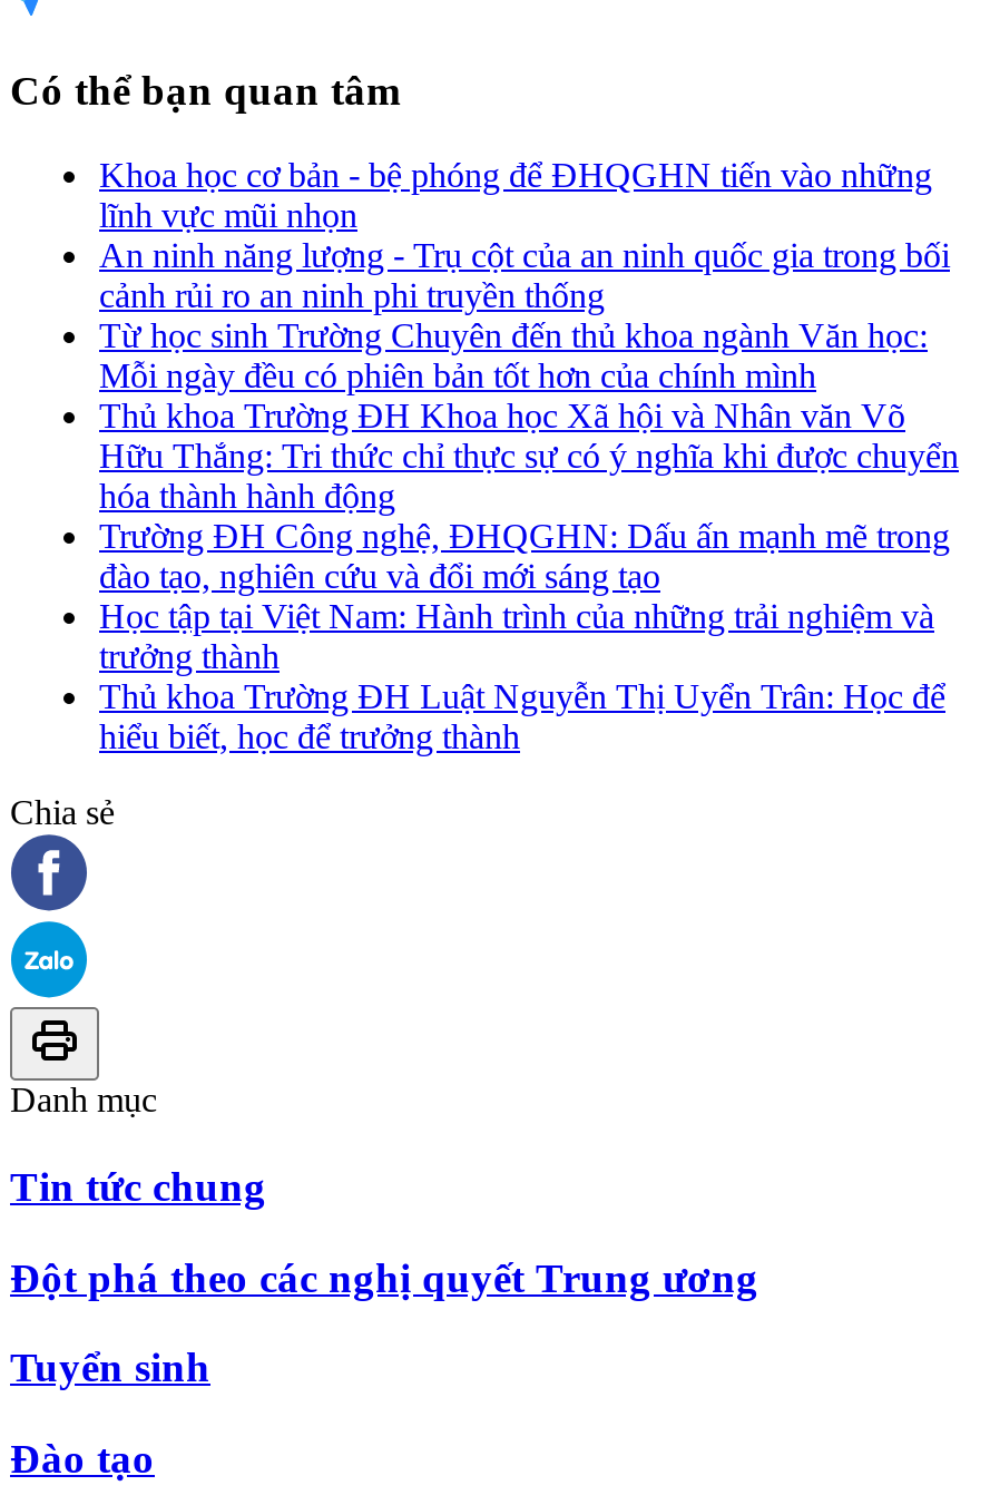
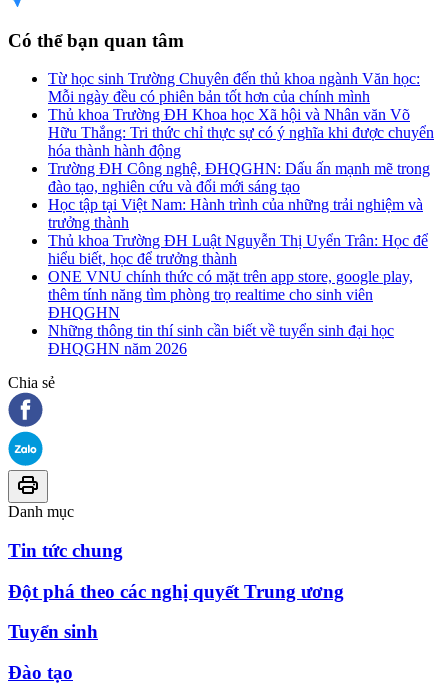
[99,156,950,315] Khoa học cơ bản - bệ phóng để ĐHQGHN tiến vào những | lĩnh vực mũi nhọn | An ninh năng lượng - Trụ cột của an ninh quốc gia trong bối | cảnh rủi ro an ninh phi truyền thống -> none
moved [99,317,959,756] -> [48,70,434,267]: Từ học sinh Trường Chuyên đến thủ khoa ngành Văn học: | Mỗi ngày đều có phiên bản tốt hơn của chính mình | Thủ khoa Trường ĐH Khoa học Xã hội và Nhân văn Võ | ... | Thủ khoa Trường ĐH Luật Nguyễn Thị Uyển Trân: Học để | hiểu biết, học để trưởng thành
none -> [48,268,413,357] ONE VNU chính thức có mặt trên app store, google play, | thêm tính năng tìm phòng trọ realtime cho sinh viên | ĐHQGHN | Những thông tin thí sinh cần biết về tuyển sinh đại học | ĐHQGHN năm 2026

